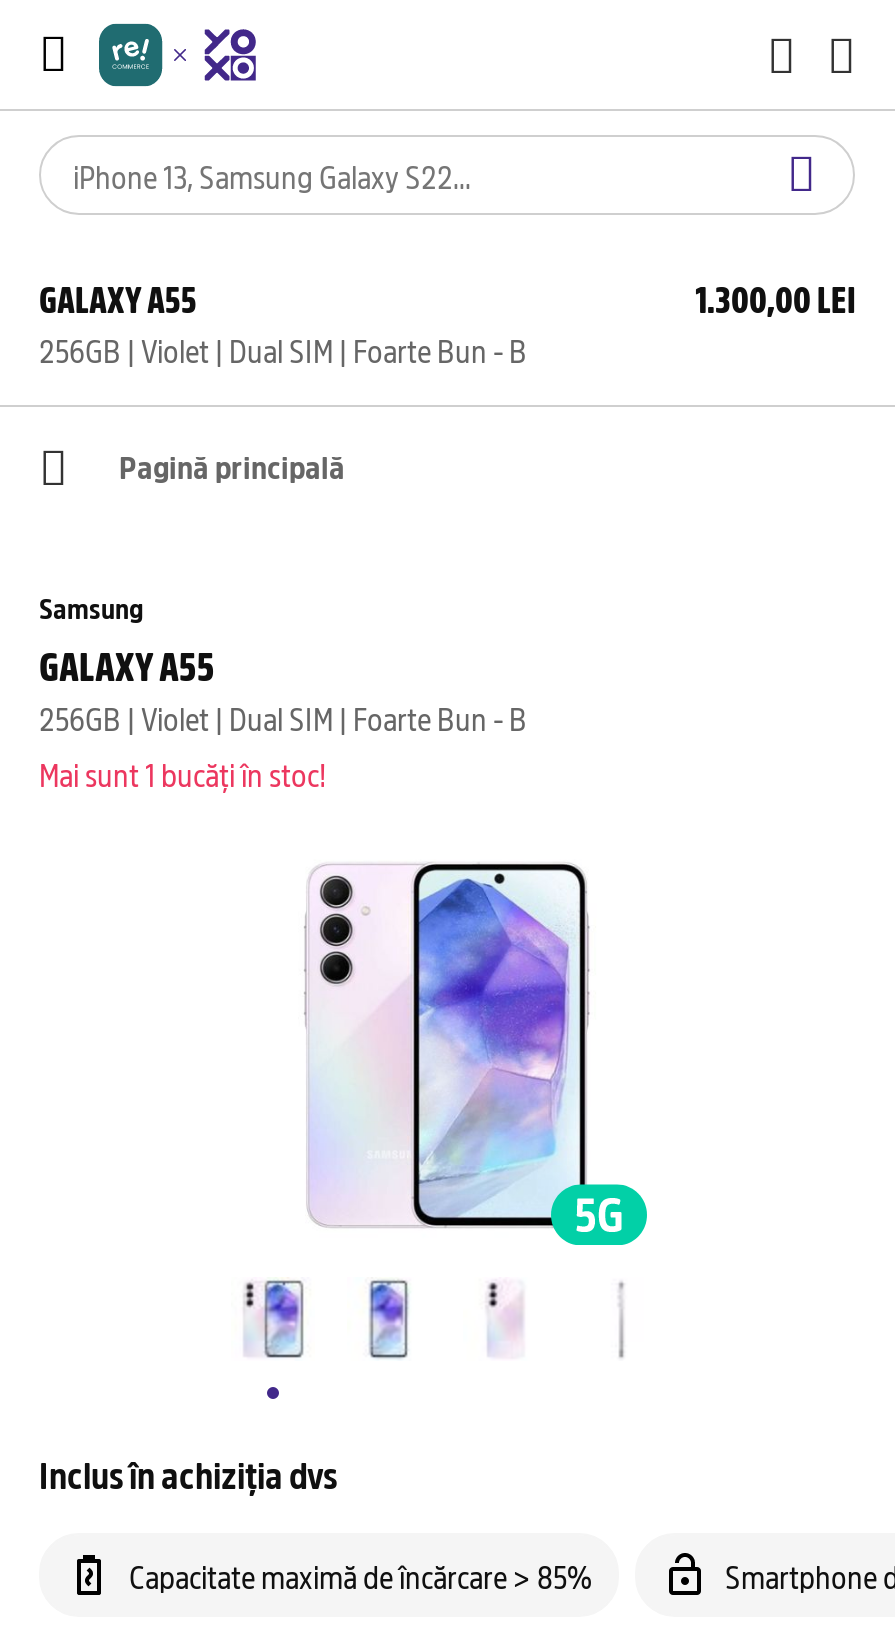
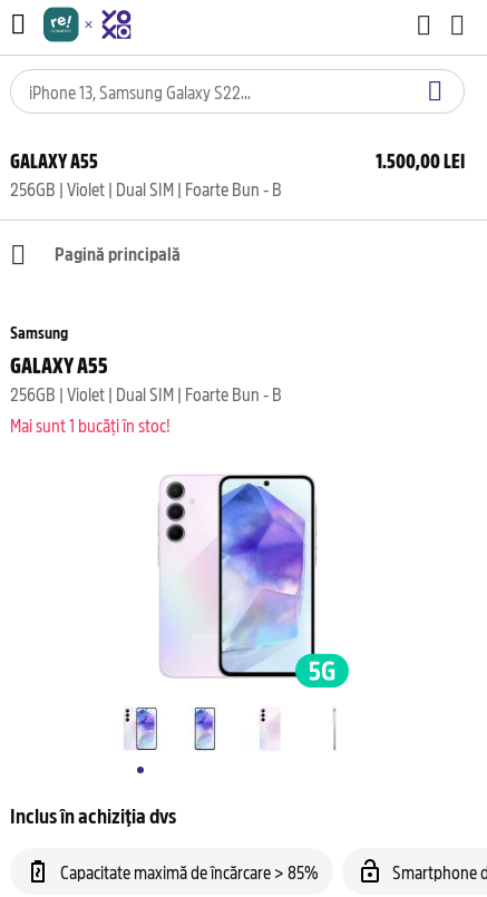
[695,273,855,323] 1.300,00 LEI -> [376,146,465,174] 1.500,00 LEI

